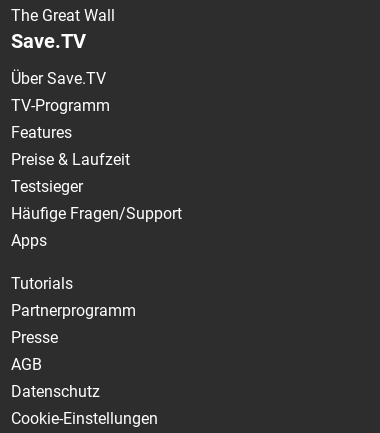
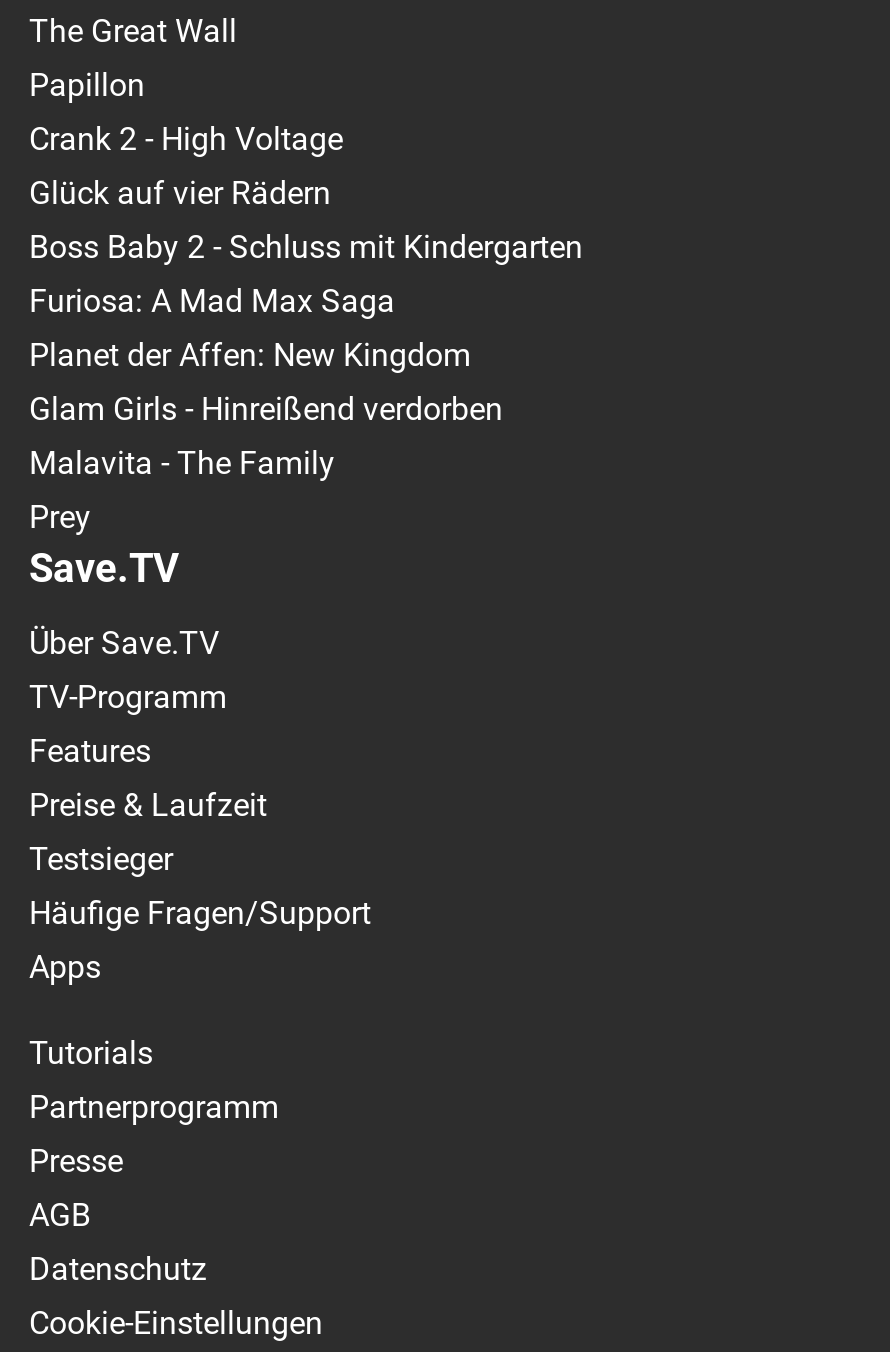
none -> [29,65,583,535] Papillon | Crank 2 - High Voltage | Glück auf vier Rädern | Boss Baby 2 - Schluss mit Kindergarten | Furiosa: A Mad Max Saga | Planet der Affen: New Kingdom | Glam Girls - Hinreißend verdorben | Malavita - The Family | Prey

